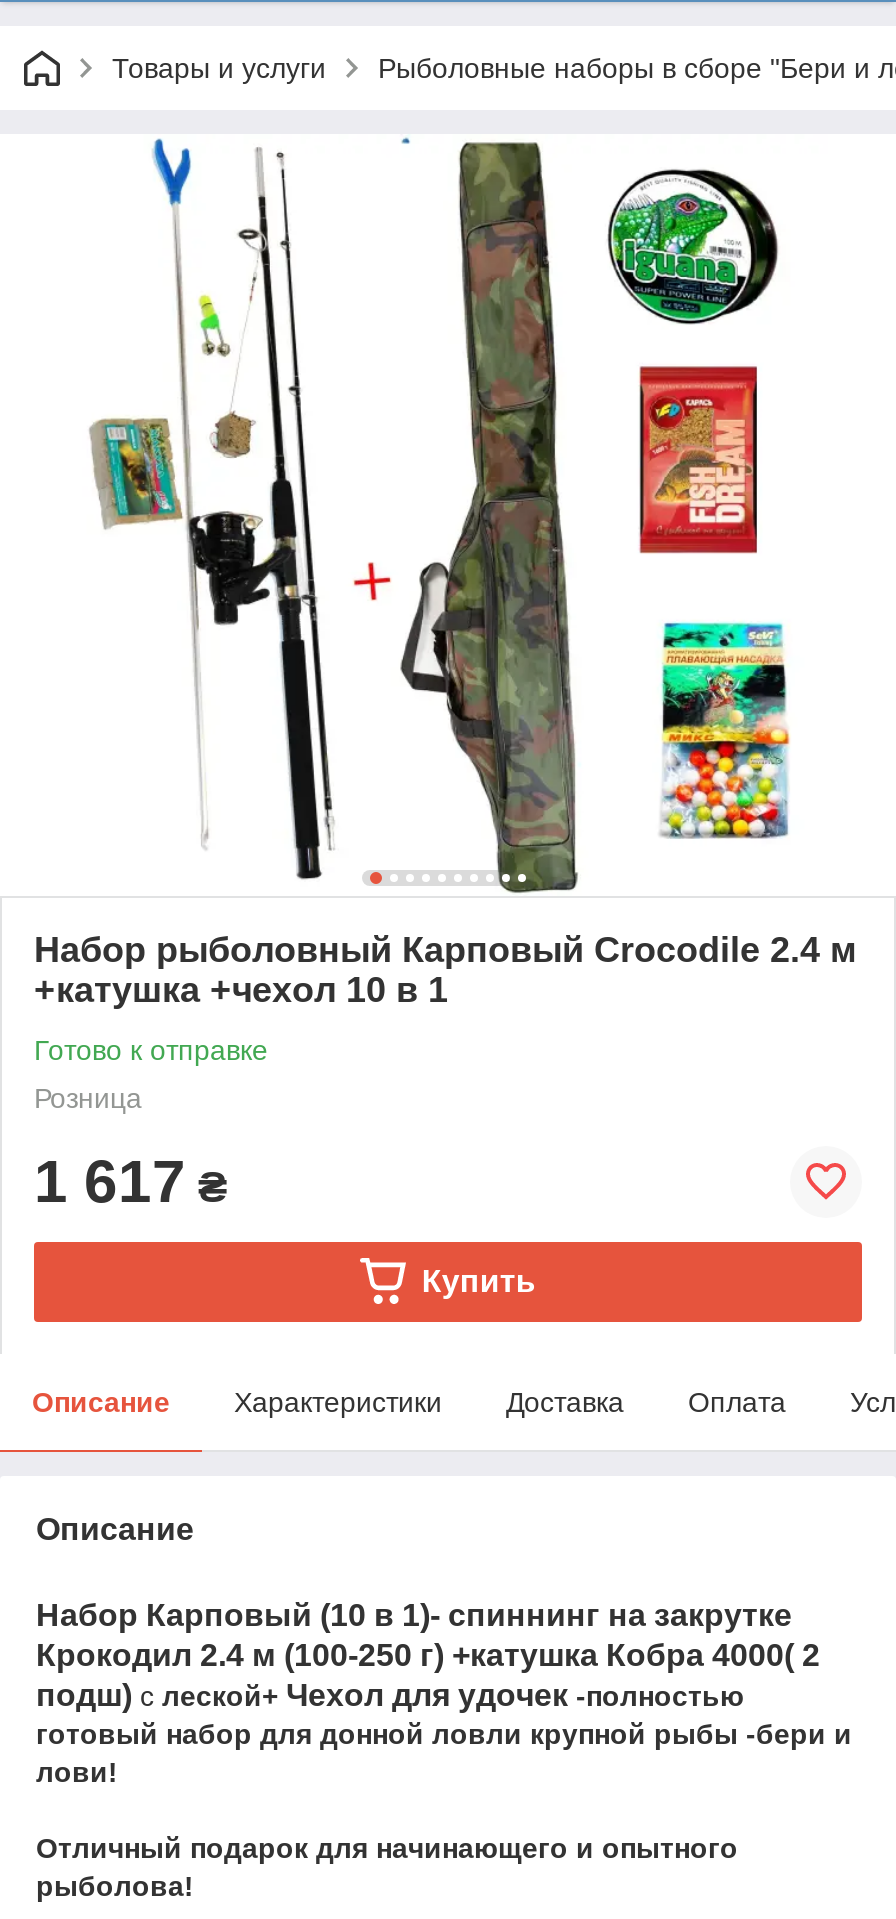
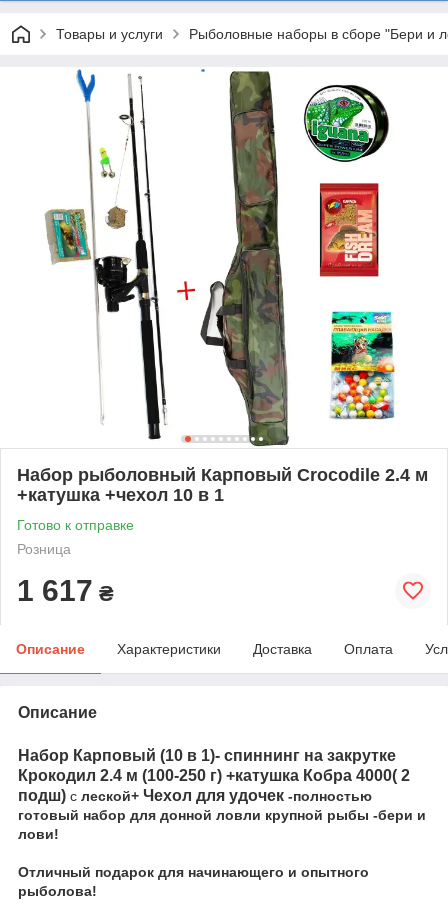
[422,1264,536,1298] Купить -> none

